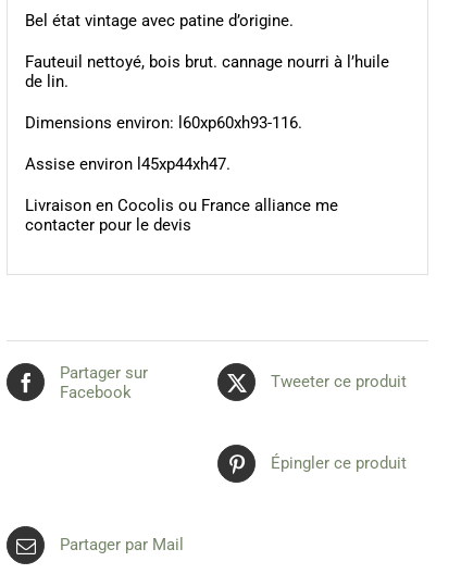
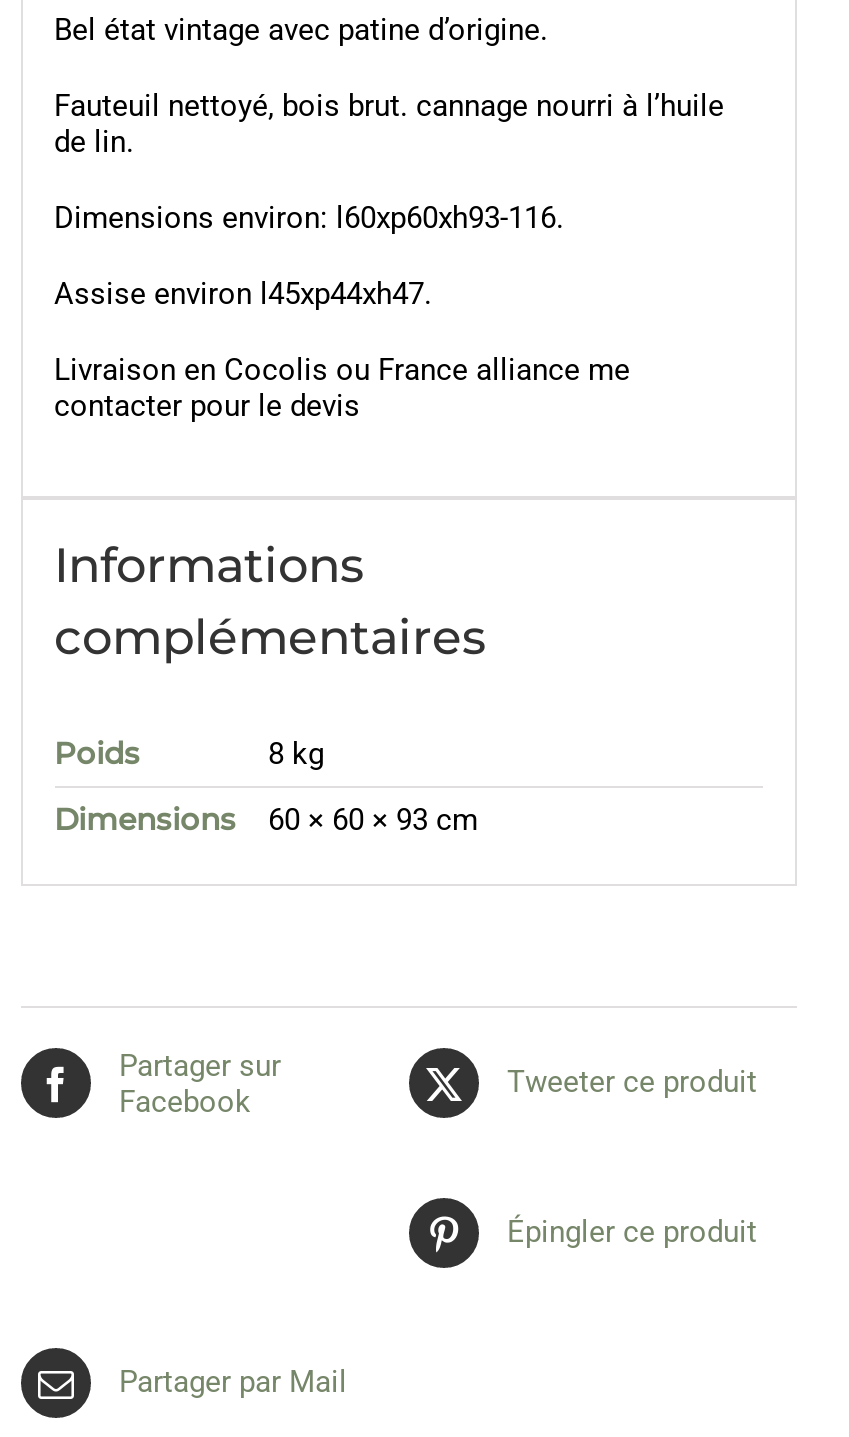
none -> [54,537,486,839] Informations | complémentaires | Poids | 8 kg | Dimensions | 60 × 60 × 93 cm

